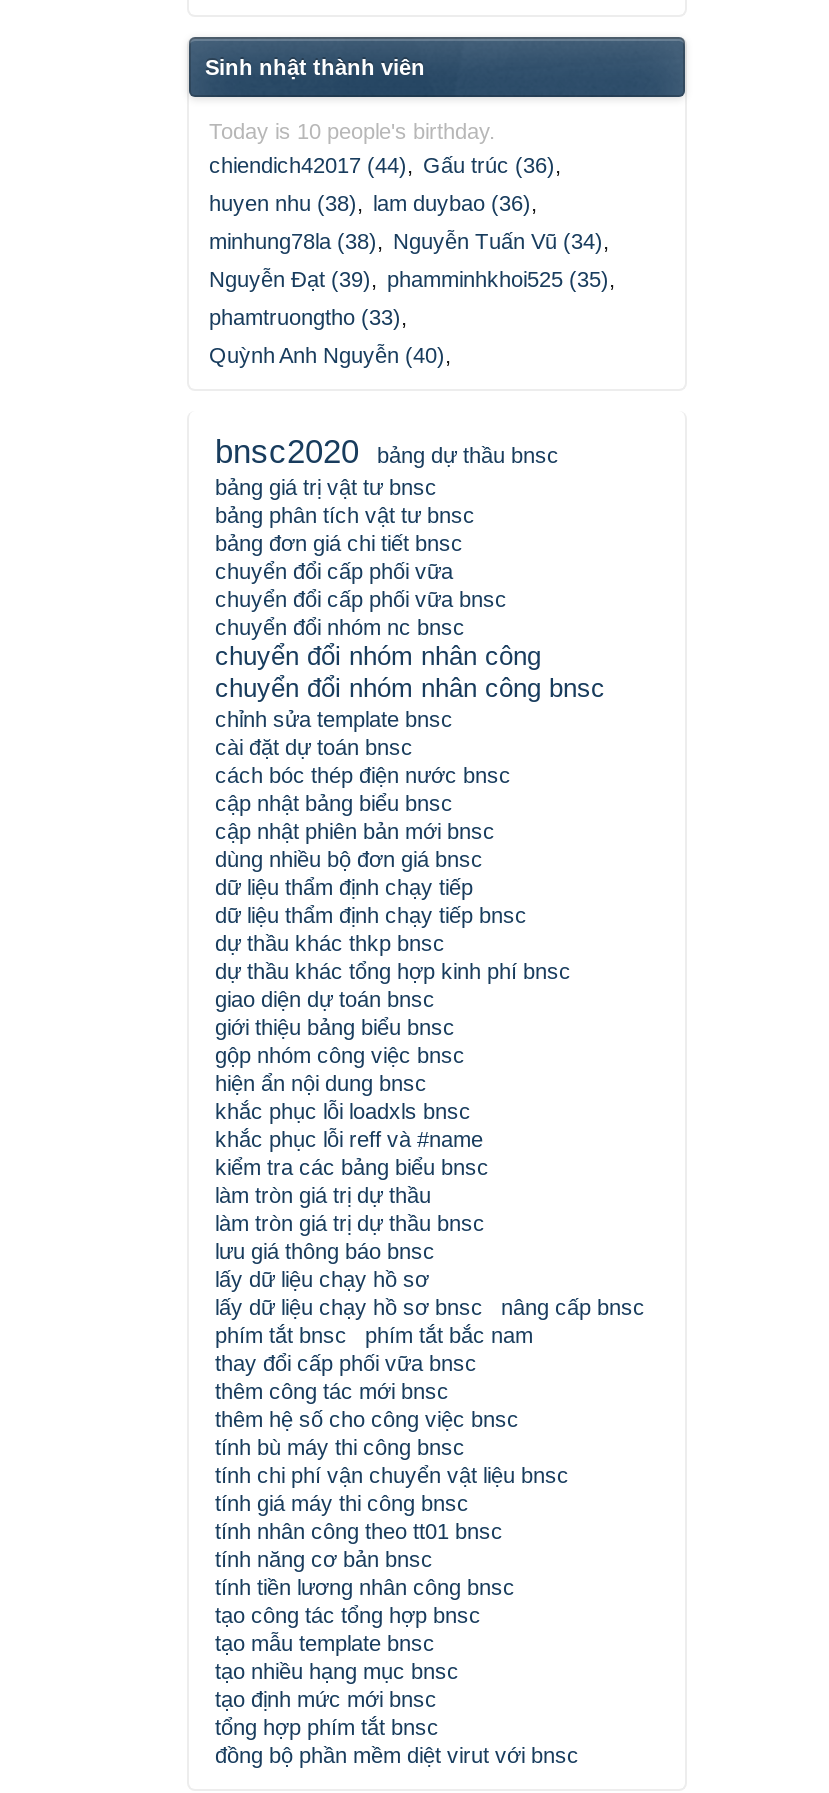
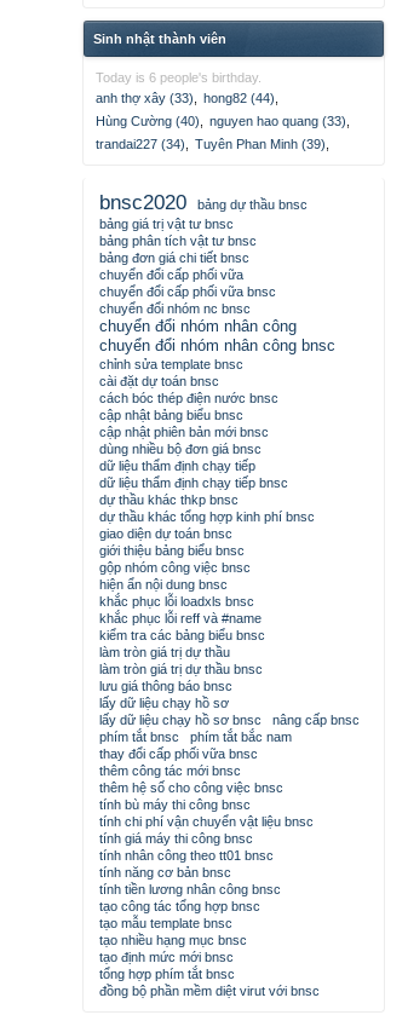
[209,119,615,367] Today is 10 people's birthday. | chiendich42017 (44), Gấu trúc (36), | huyen nhu (38), lam duybao (36), | minhung78la (38), Nguyễn Tuấn Vũ (34), | Nguyễn Đạt (39), phamminhkhoi525 (35), | phamtruongtho (33), | Quỳnh Anh Nguyễn (40), -> [96,70,350,151] Today is 6 people's birthday. | anh thợ xây (33), hong82 (44), | Hùng Cường (40), nguyen hao quang (33), | trandai227 (34), Tuyên Phan Minh (39),

